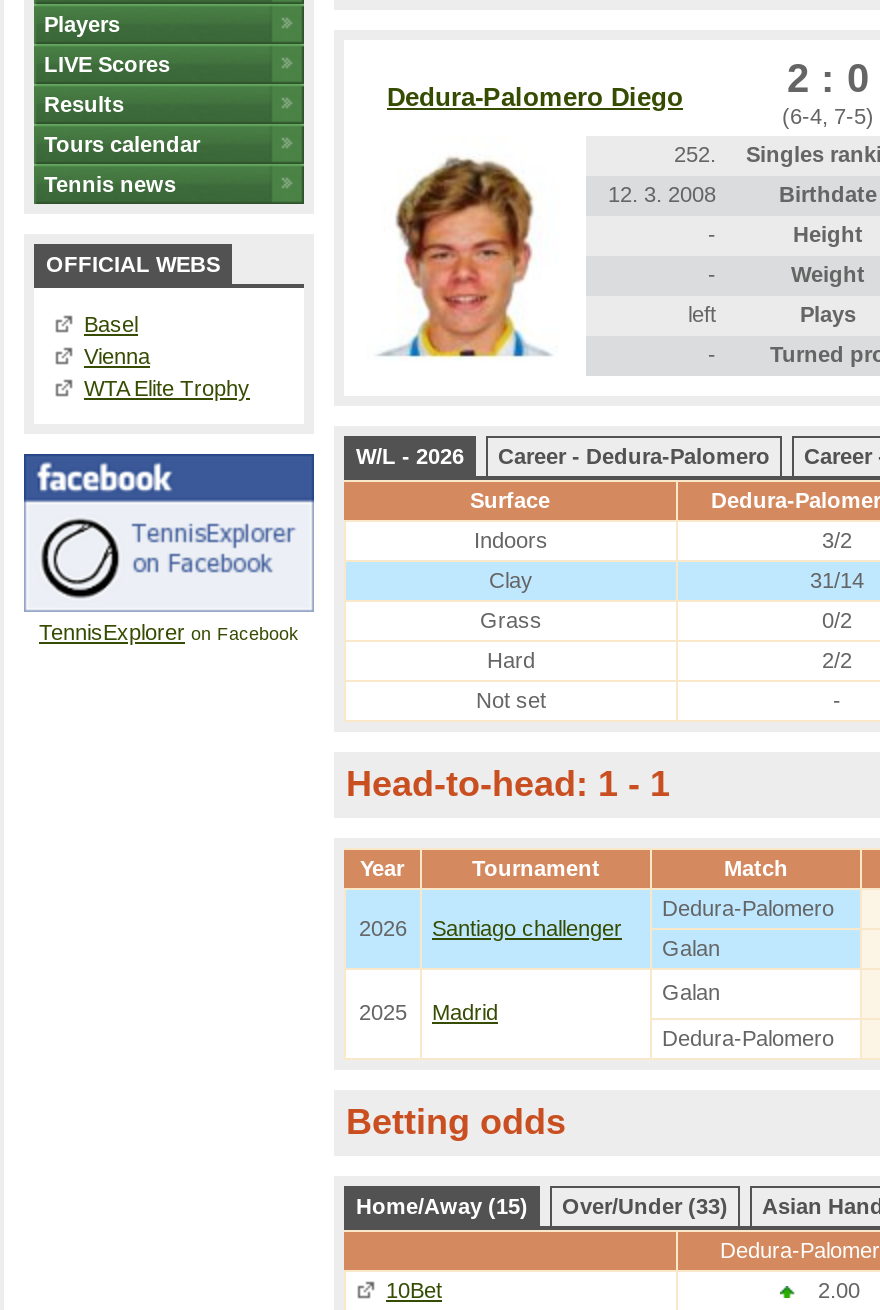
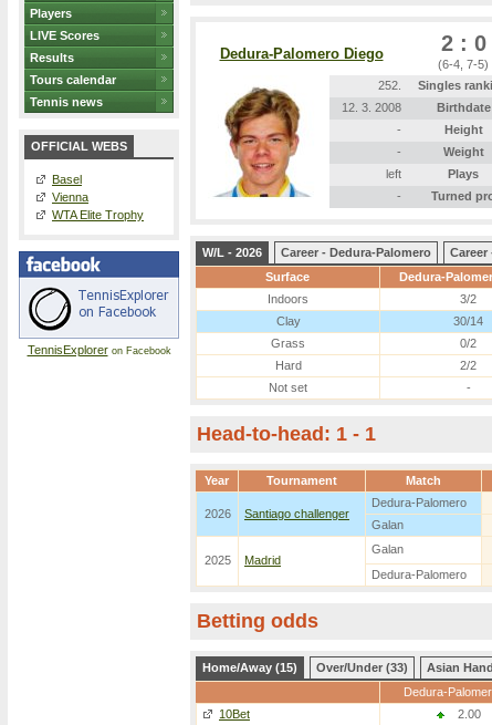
[810,568,864,592] 31/14 -> [453,314,483,328] 30/14

